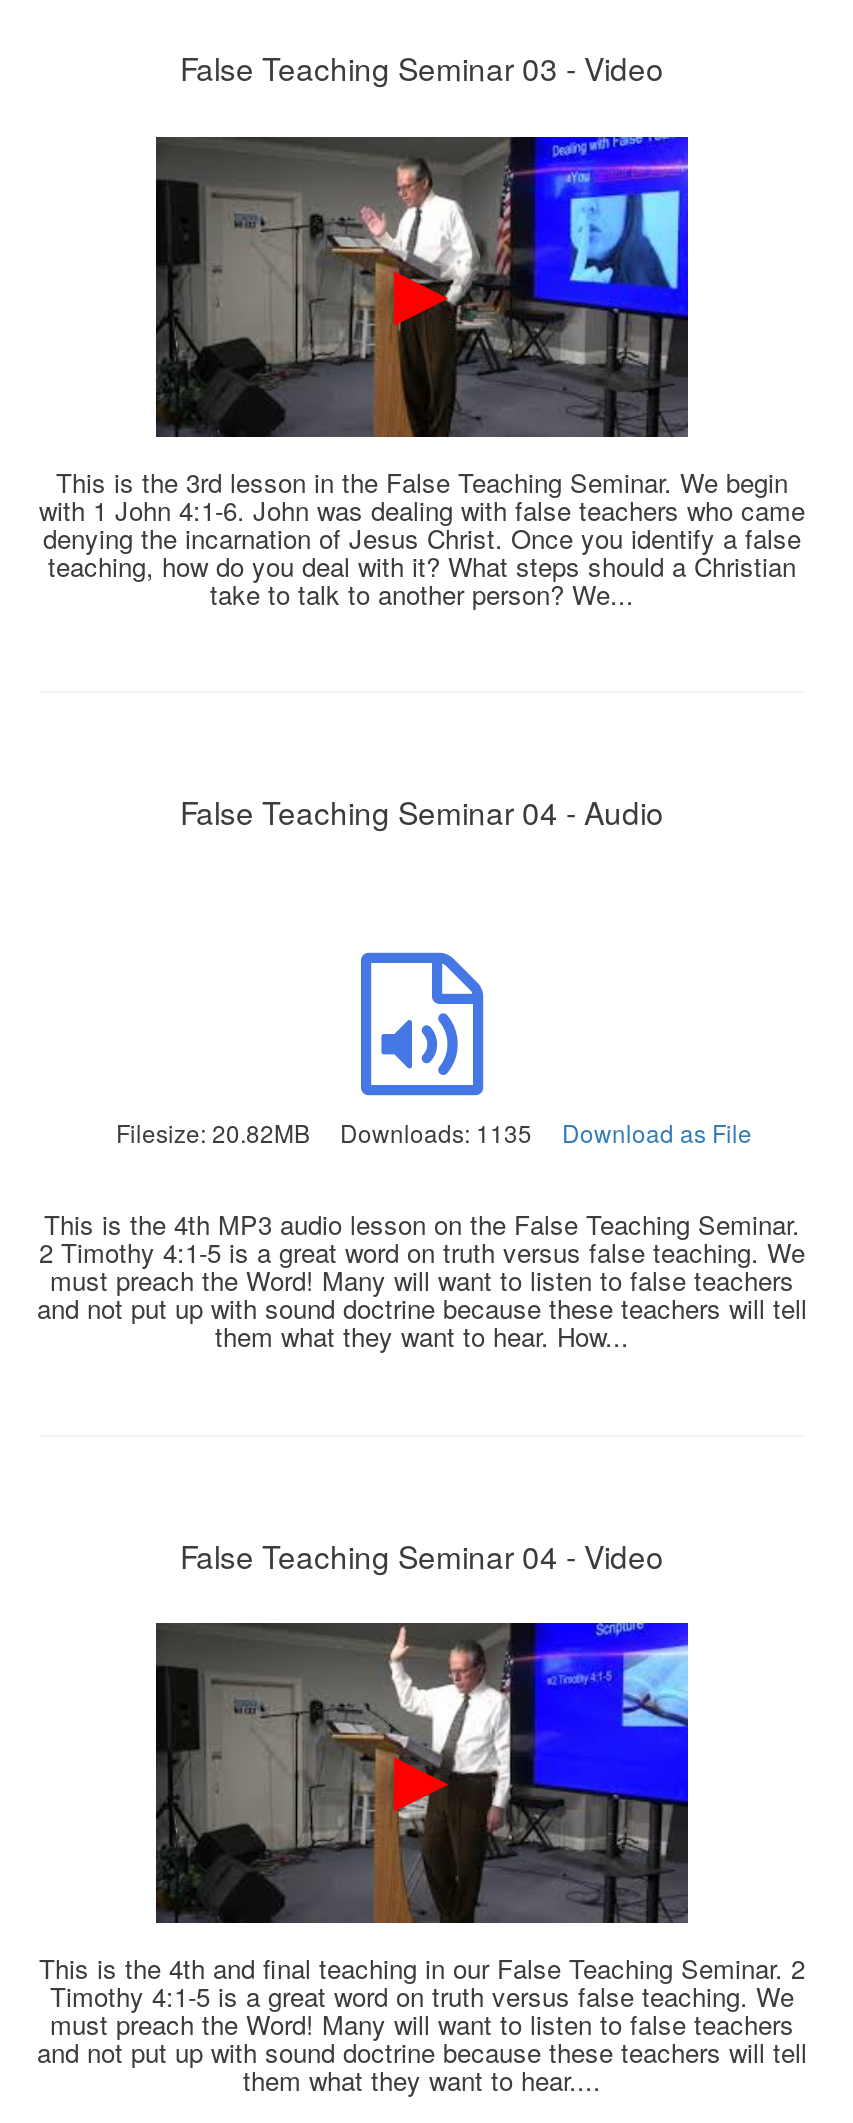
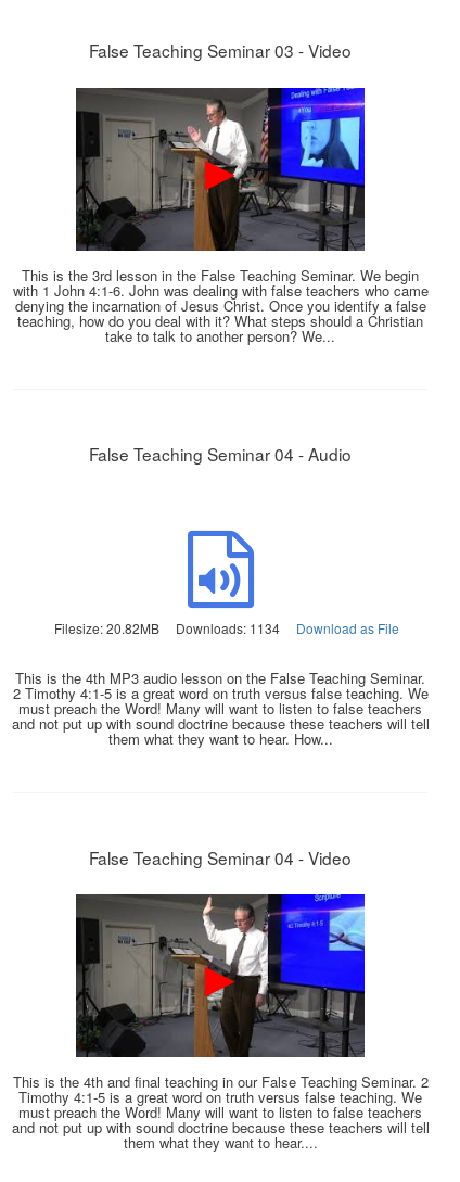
[116,1115,752,1149] Filesize: 20.82MB Downloads: 1135 Download as File -> [54,619,399,637] Filesize: 20.82MB Downloads: 1134 Download as File

